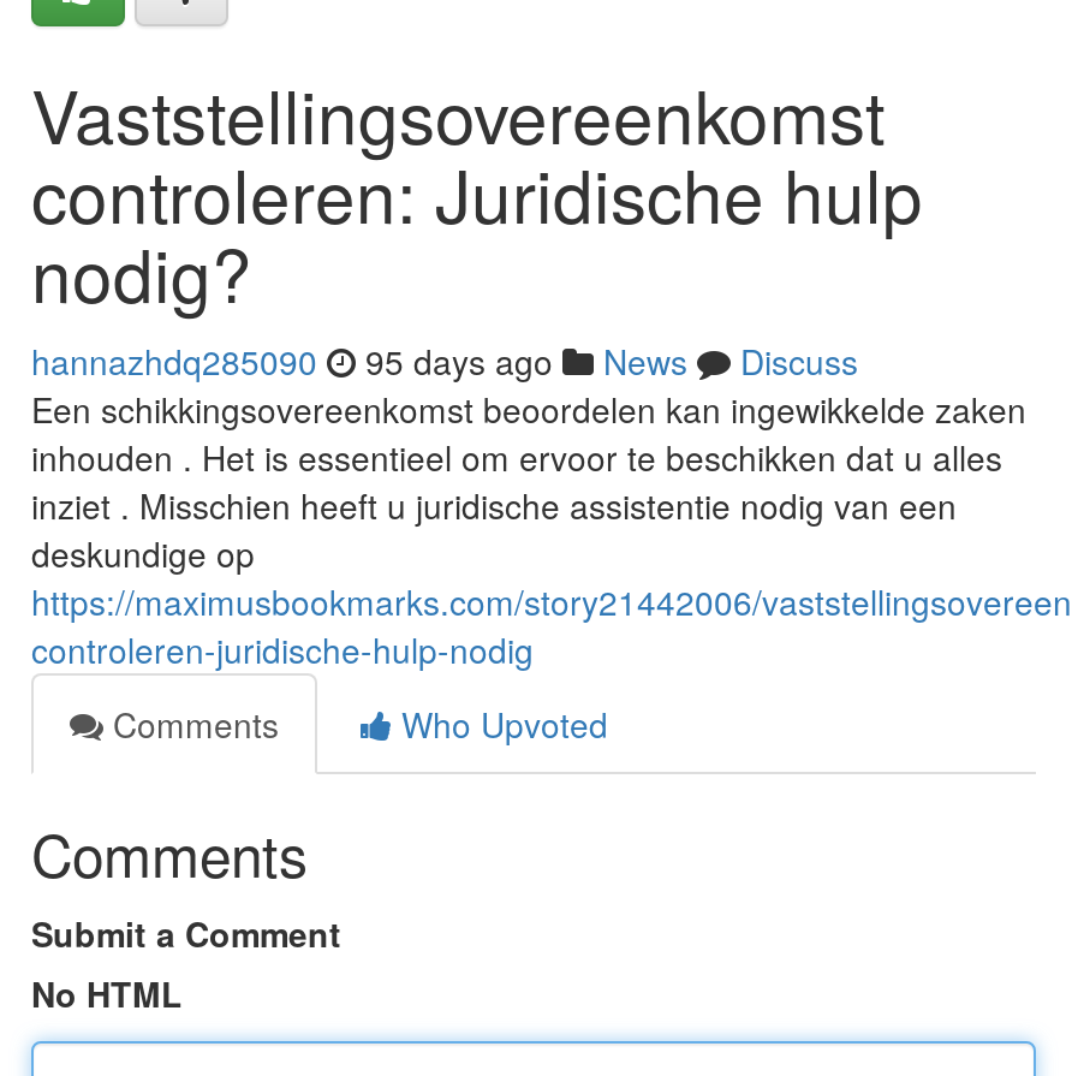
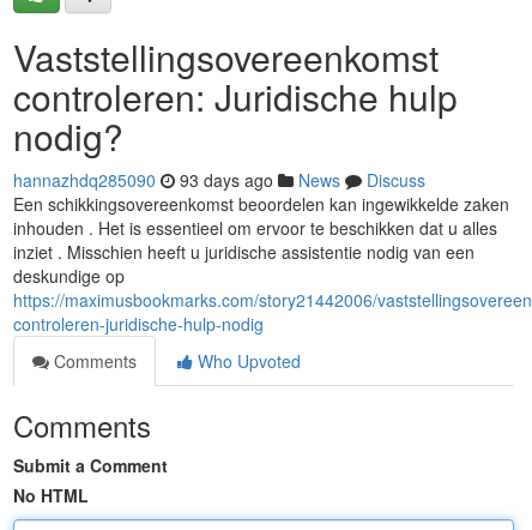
[31,337,858,385] hannazhdq285090 95 days ago News Discuss -> [13,168,425,192] hannazhdq285090 93 days ago News Discuss

